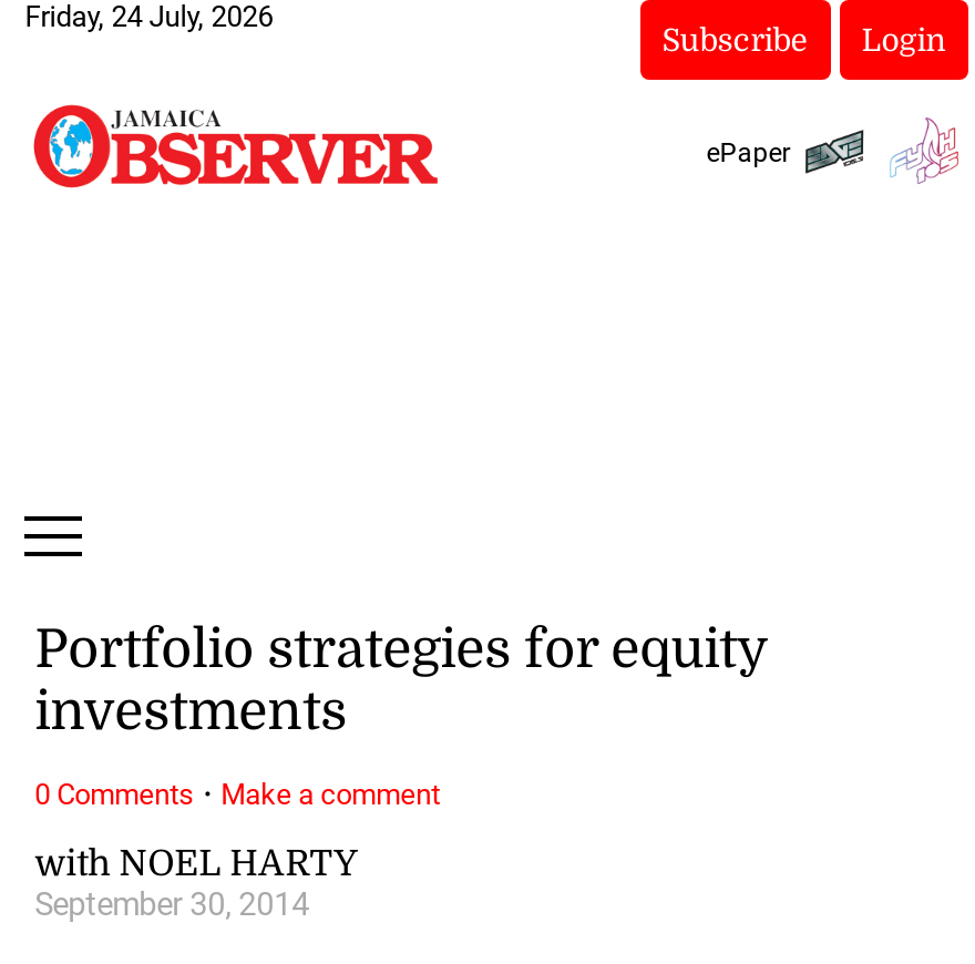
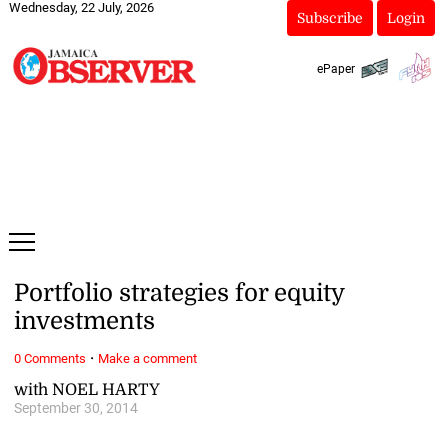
[25,0,273,33] Friday, 24 July, 2026 -> [9,0,154,15] Wednesday, 22 July, 2026

